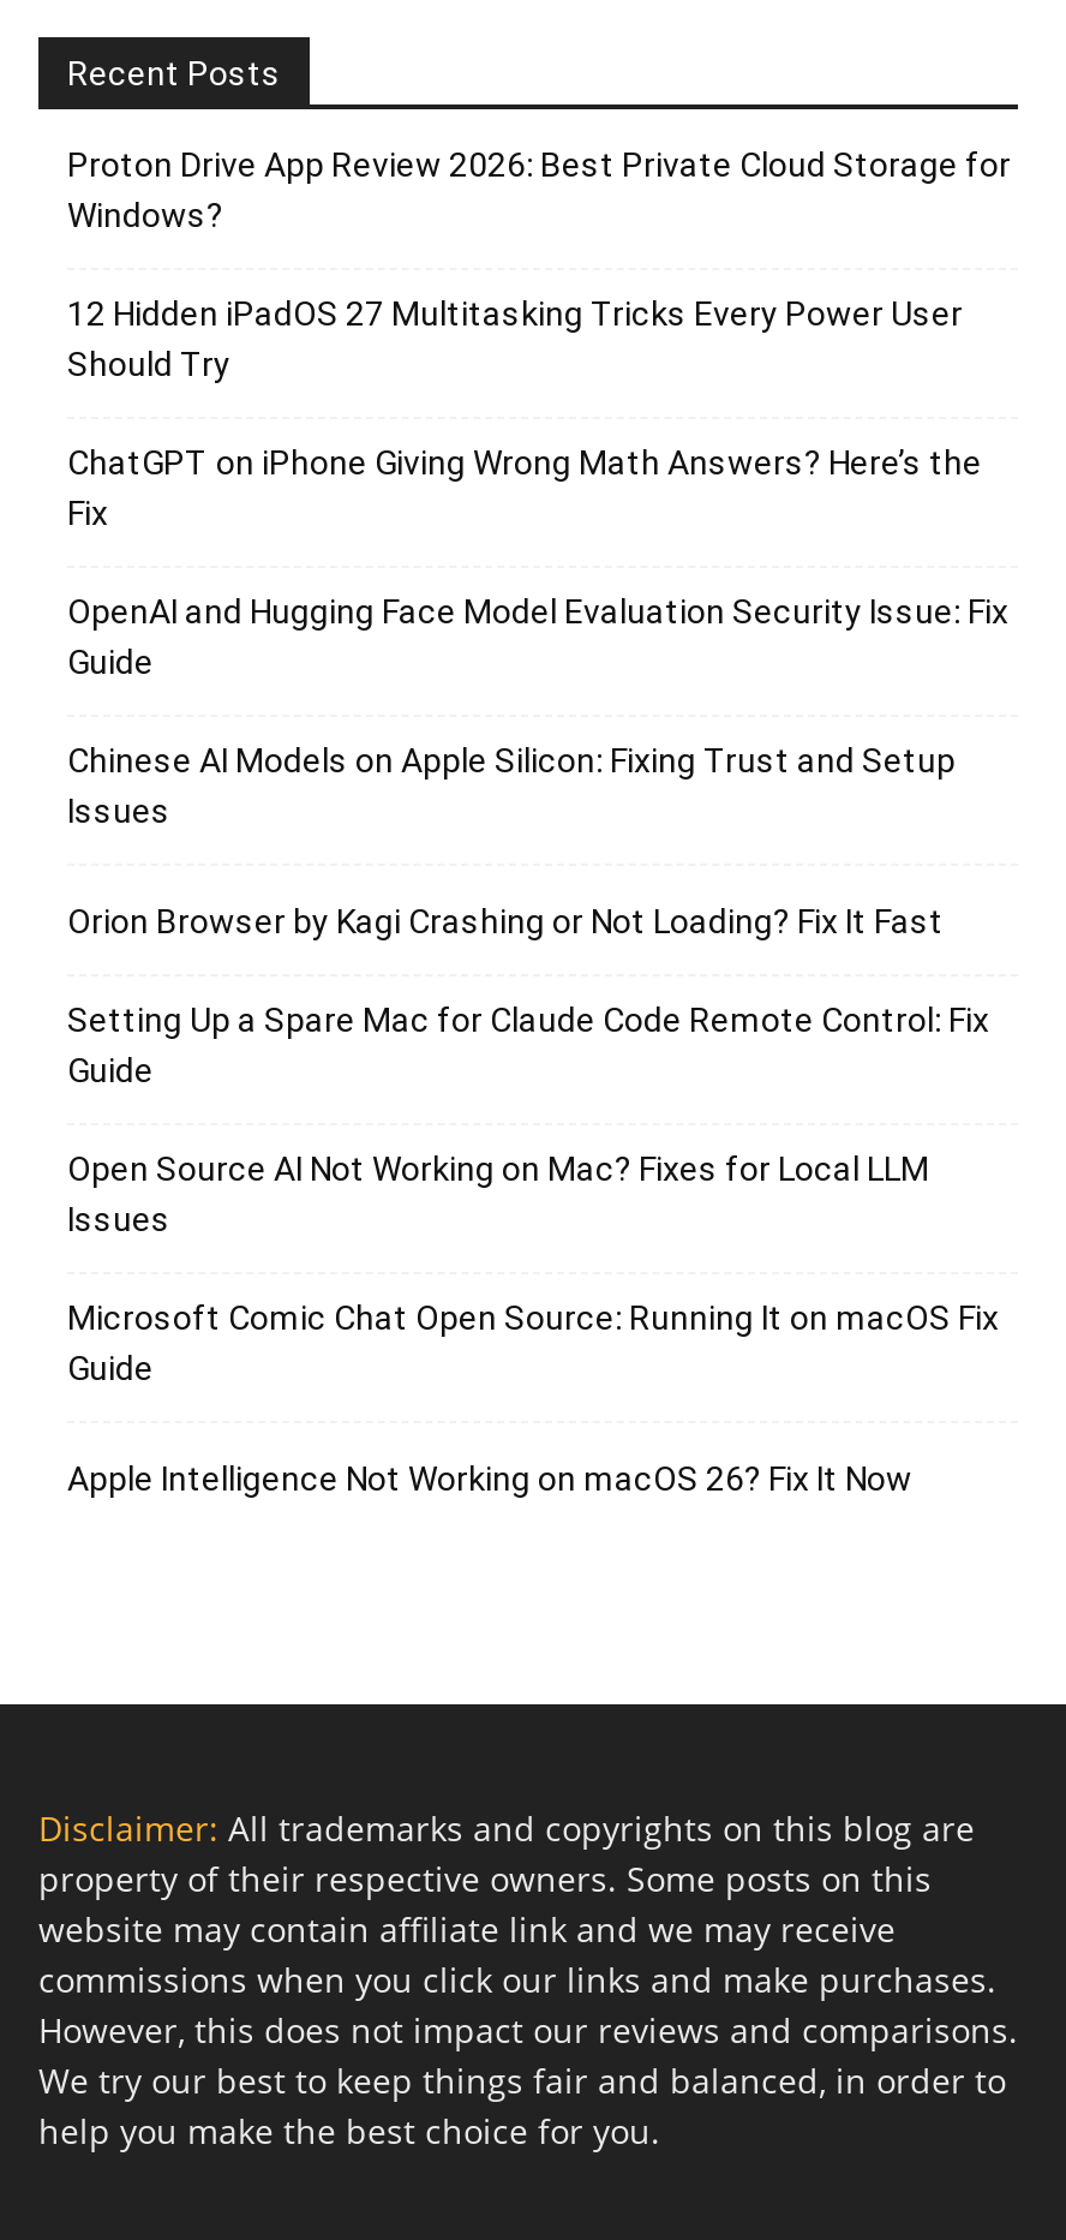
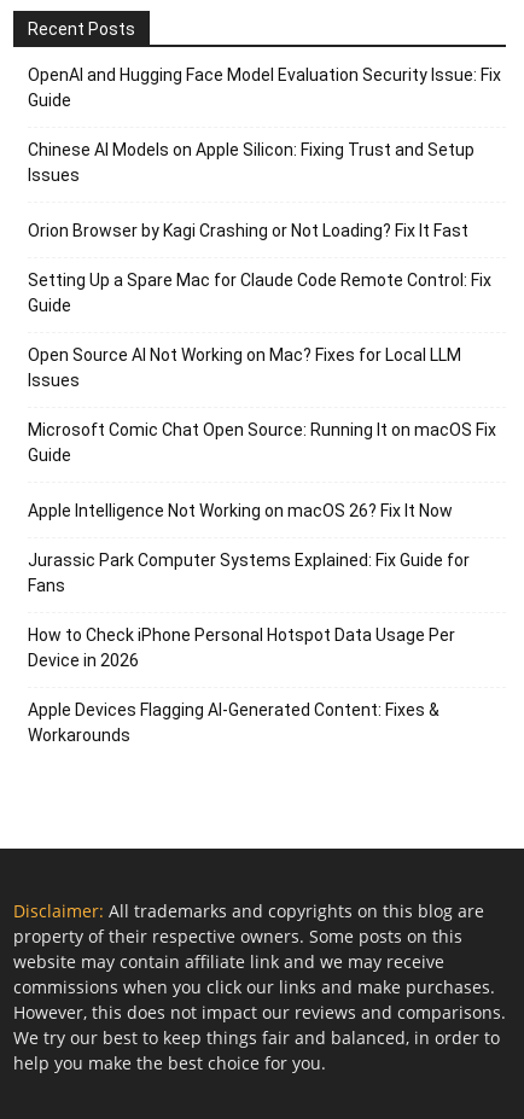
[67,145,1011,532] Proton Drive App Review 2026: Best Private Cloud Storage for | Windows? | 12 Hidden iPadOS 27 Multitasking Tricks Every Power User | Should Try | ChatGPT on iPhone Giving Wrong Math Answers? Here’s the | Fix -> none
moved [67,592,1008,1498] -> [28,65,501,520]: OpenAI and Hugging Face Model Evaluation Security Issue: Fix | Guide | Chinese AI Models on Apple Silicon: Fixing Trust and Setup | ... | Guide | Apple Intelligence Not Working on macOS 26? Fix It Now
none -> [28,550,470,745] Jurassic Park Computer Systems Explained: Fix Guide for | Fans | How to Check iPhone Personal Hotspot Data Usage Per | Device in 2026 | Apple Devices Flagging AI-Generated Content: Fixes & | Workarounds

